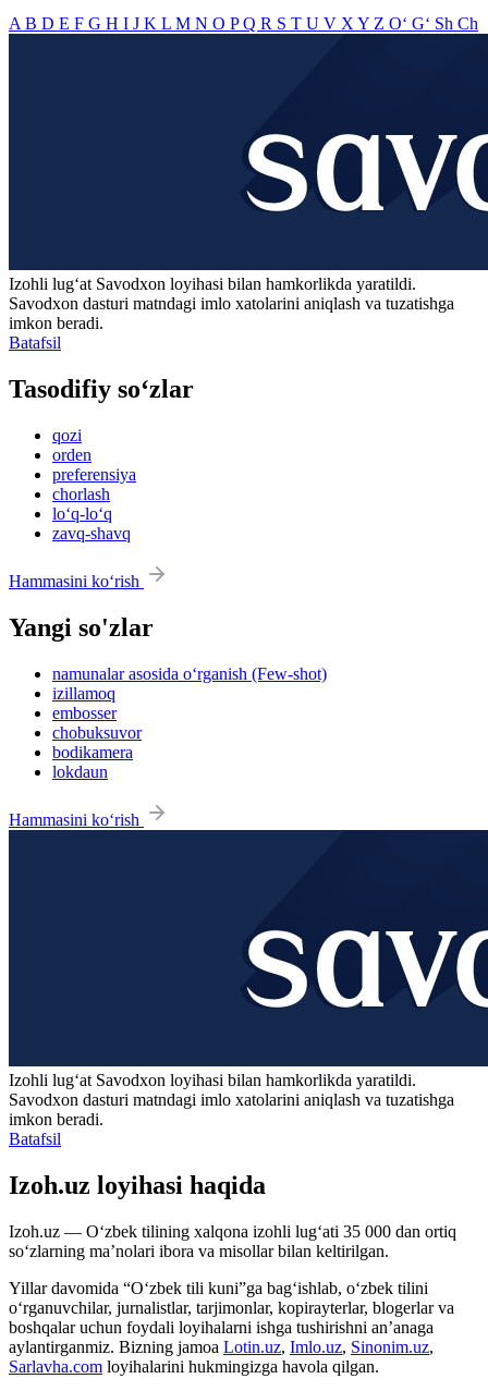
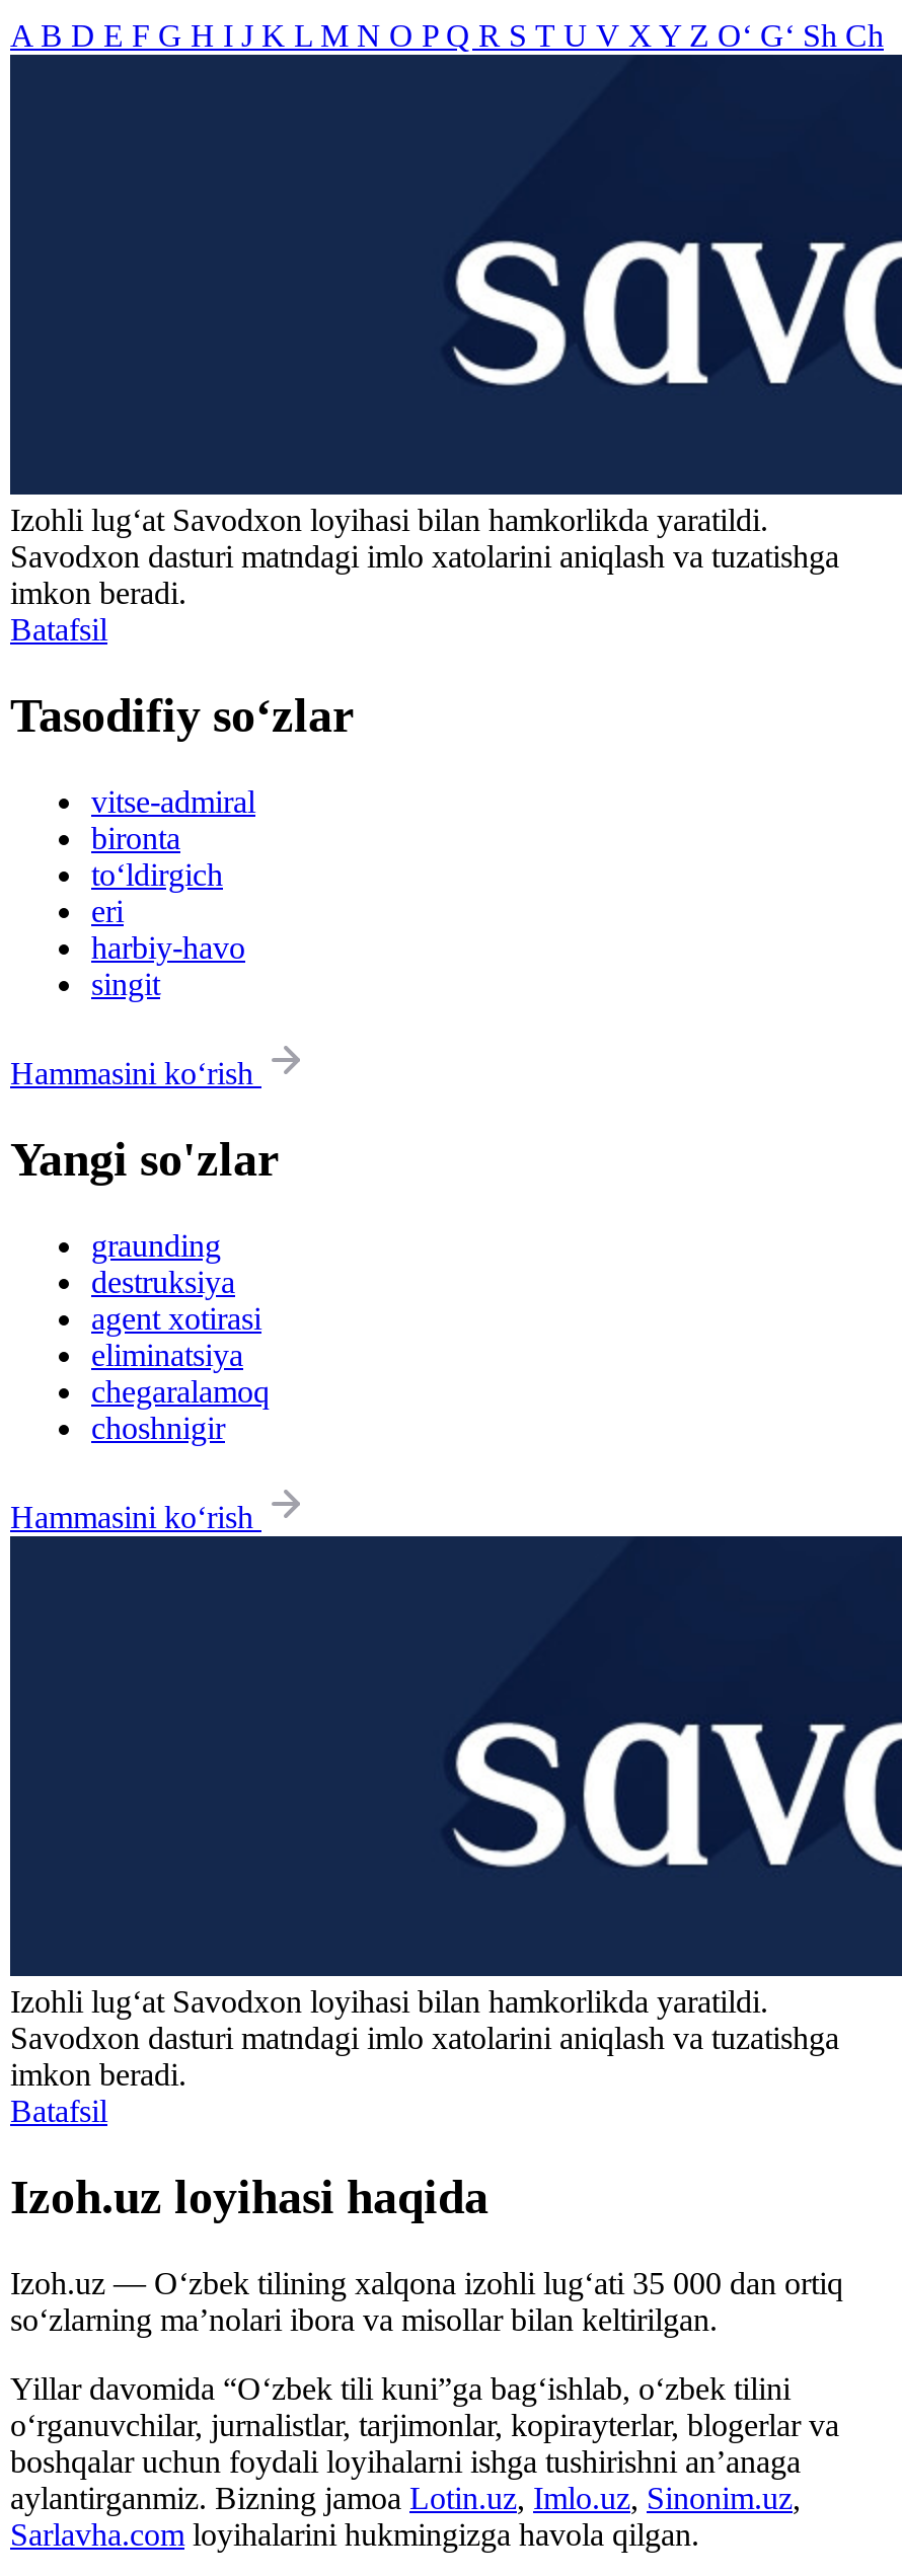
[52,426,136,542] qozi | orden | preferensiya | chorlash | lo‘q-lo‘q | zavq-shavq -> [91,784,255,1001] vitse-admiral | bironta | to‘ldirgich | eri | harbiy-havo | singit
[52,664,327,781] namunalar asosida o‘rganish (Few-shot) | izillamoq | embosser | chobuksuvor | bodikamera | lokdaun -> [91,1228,270,1444] graunding | destruksiya | agent xotirasi | eliminatsiya | chegaralamoq | choshnigir

